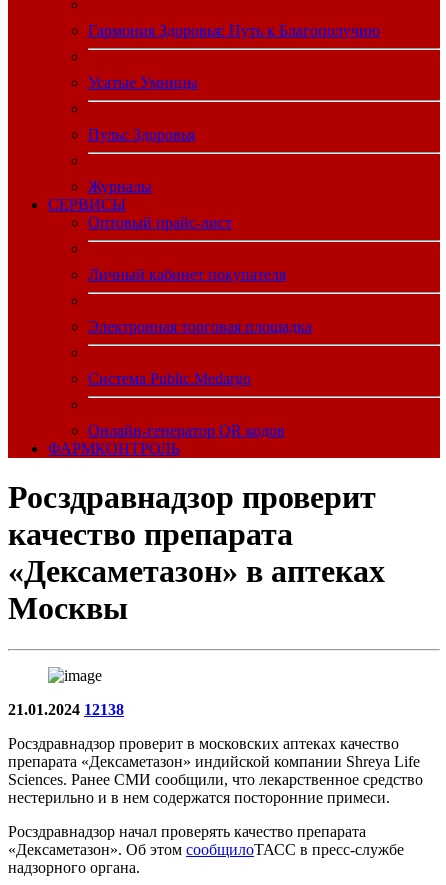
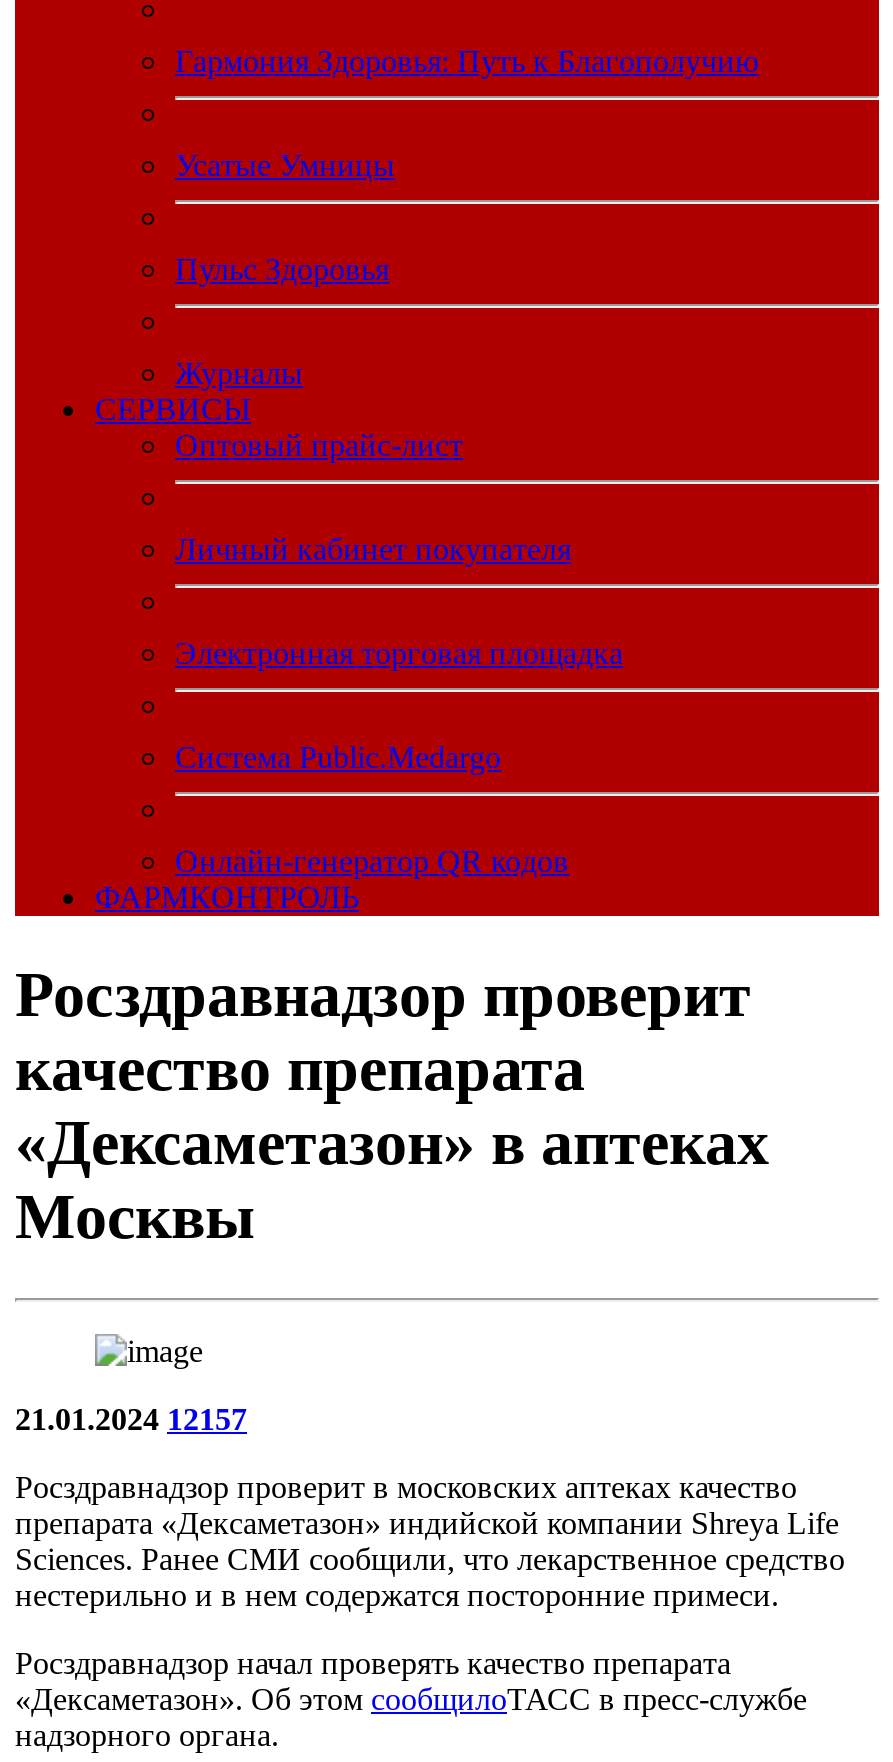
[8,701,124,718] 21.01.2024 12138 -> [15,1402,247,1436] 21.01.2024 12157

